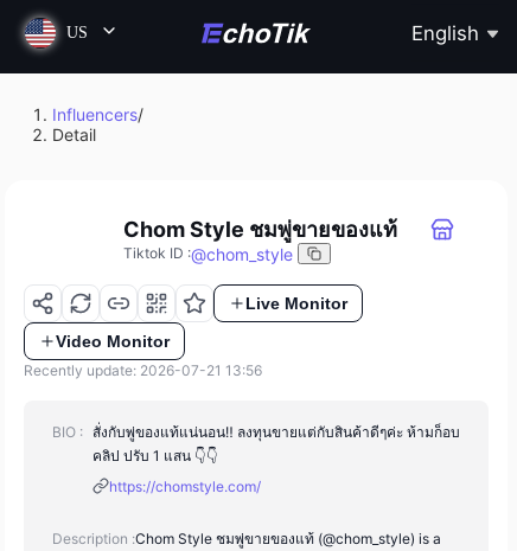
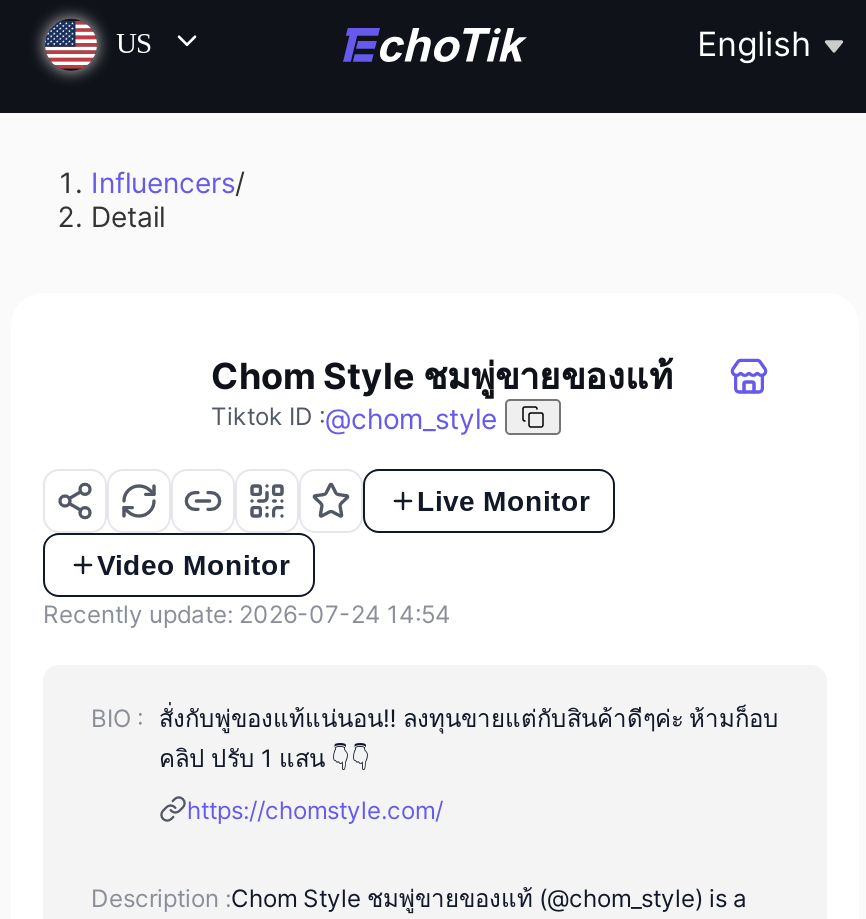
[24,362,262,380] Recently update: 2026-07-21 13:56 -> [43,600,451,630] Recently update: 2026-07-24 14:54

